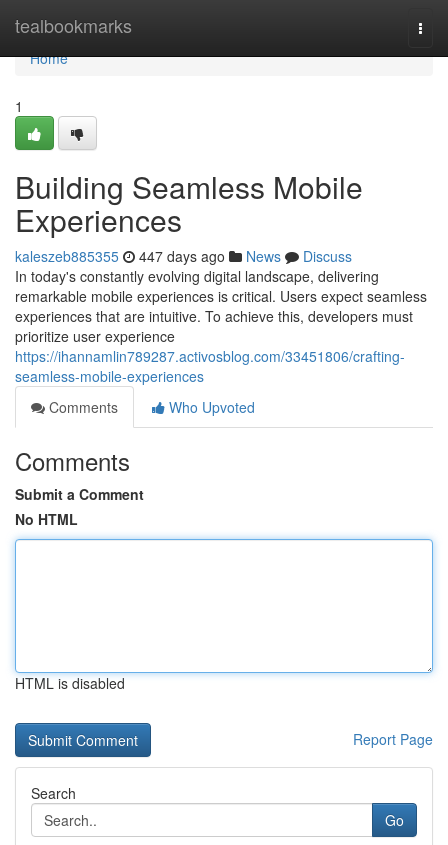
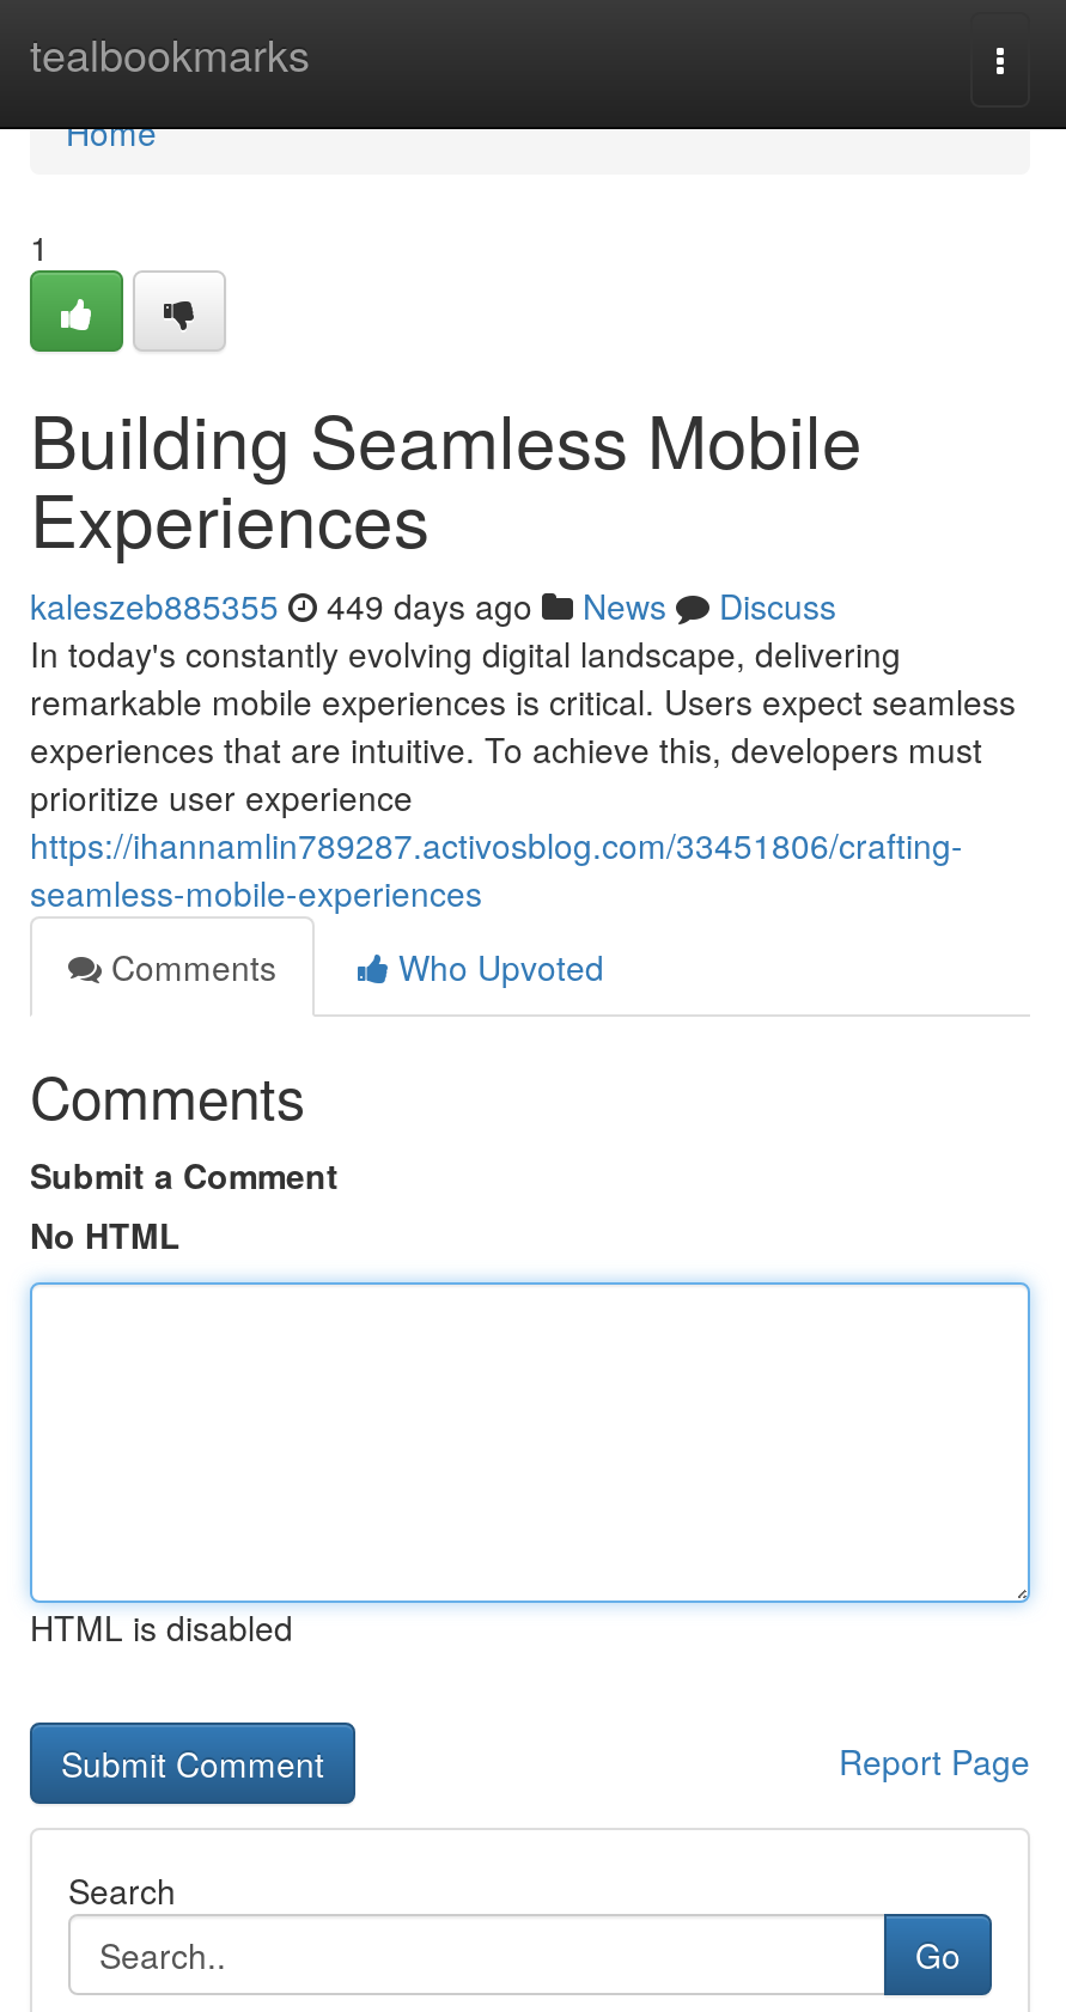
[15,246,352,266] kaleszeb885355 447 days ago News Discuss -> [30,581,836,629] kaleszeb885355 449 days ago News Discuss

